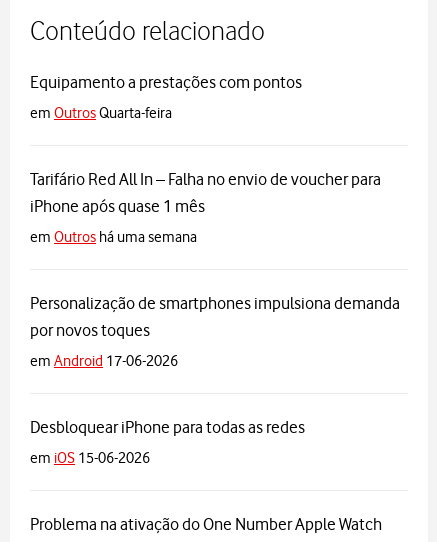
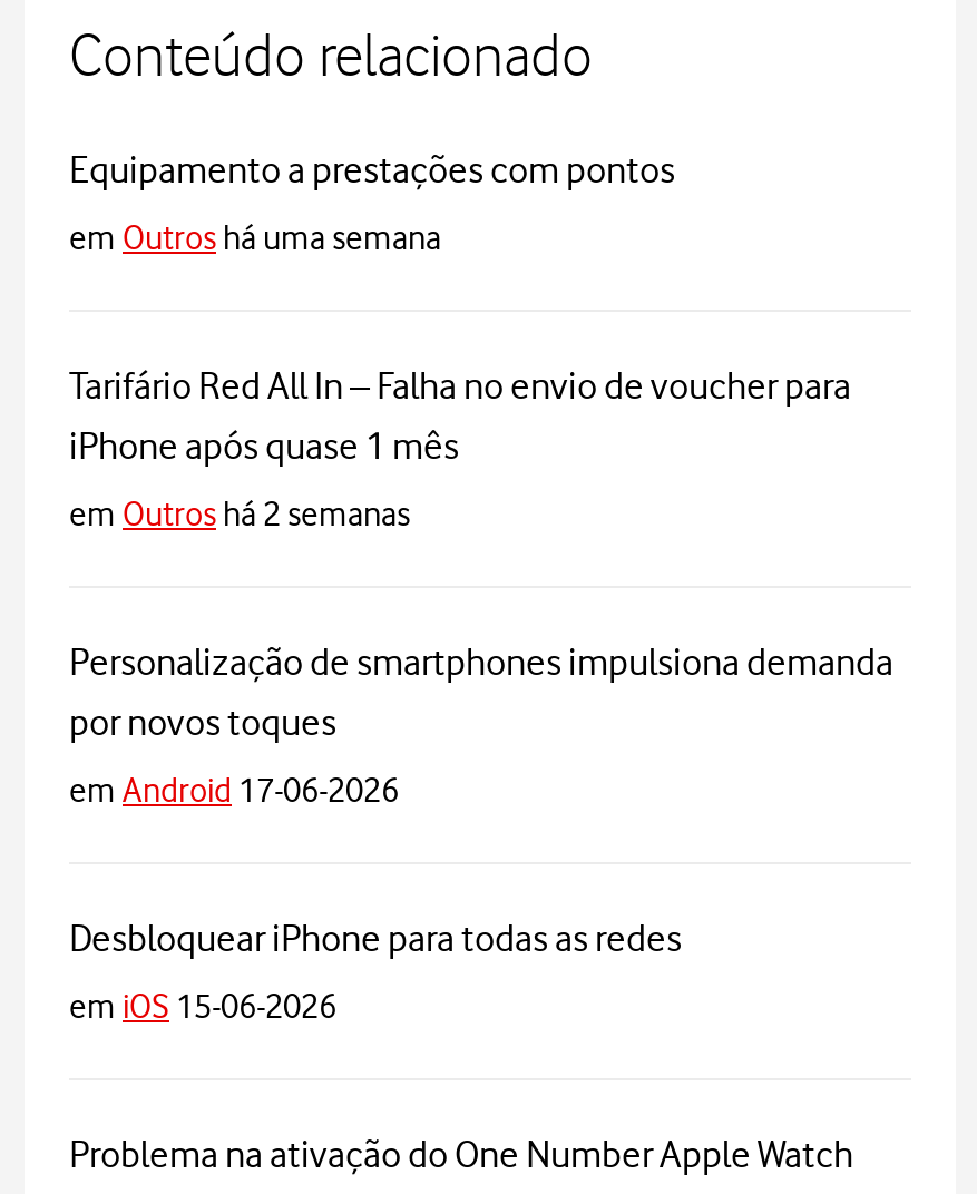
[30,104,172,122] em Outros Quarta-feira -> none
none -> [69,494,410,534] em Outros há 2 semanas
moved [30,228,197,246] -> [69,218,441,258]: em Outros há uma semana

